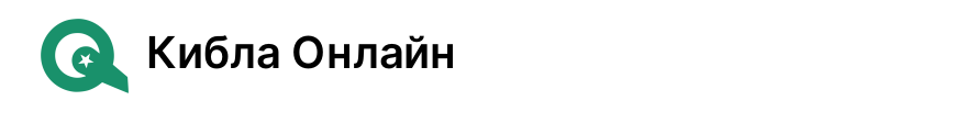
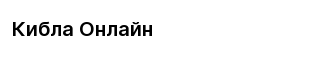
[38,16,131,96] [image] -> none

